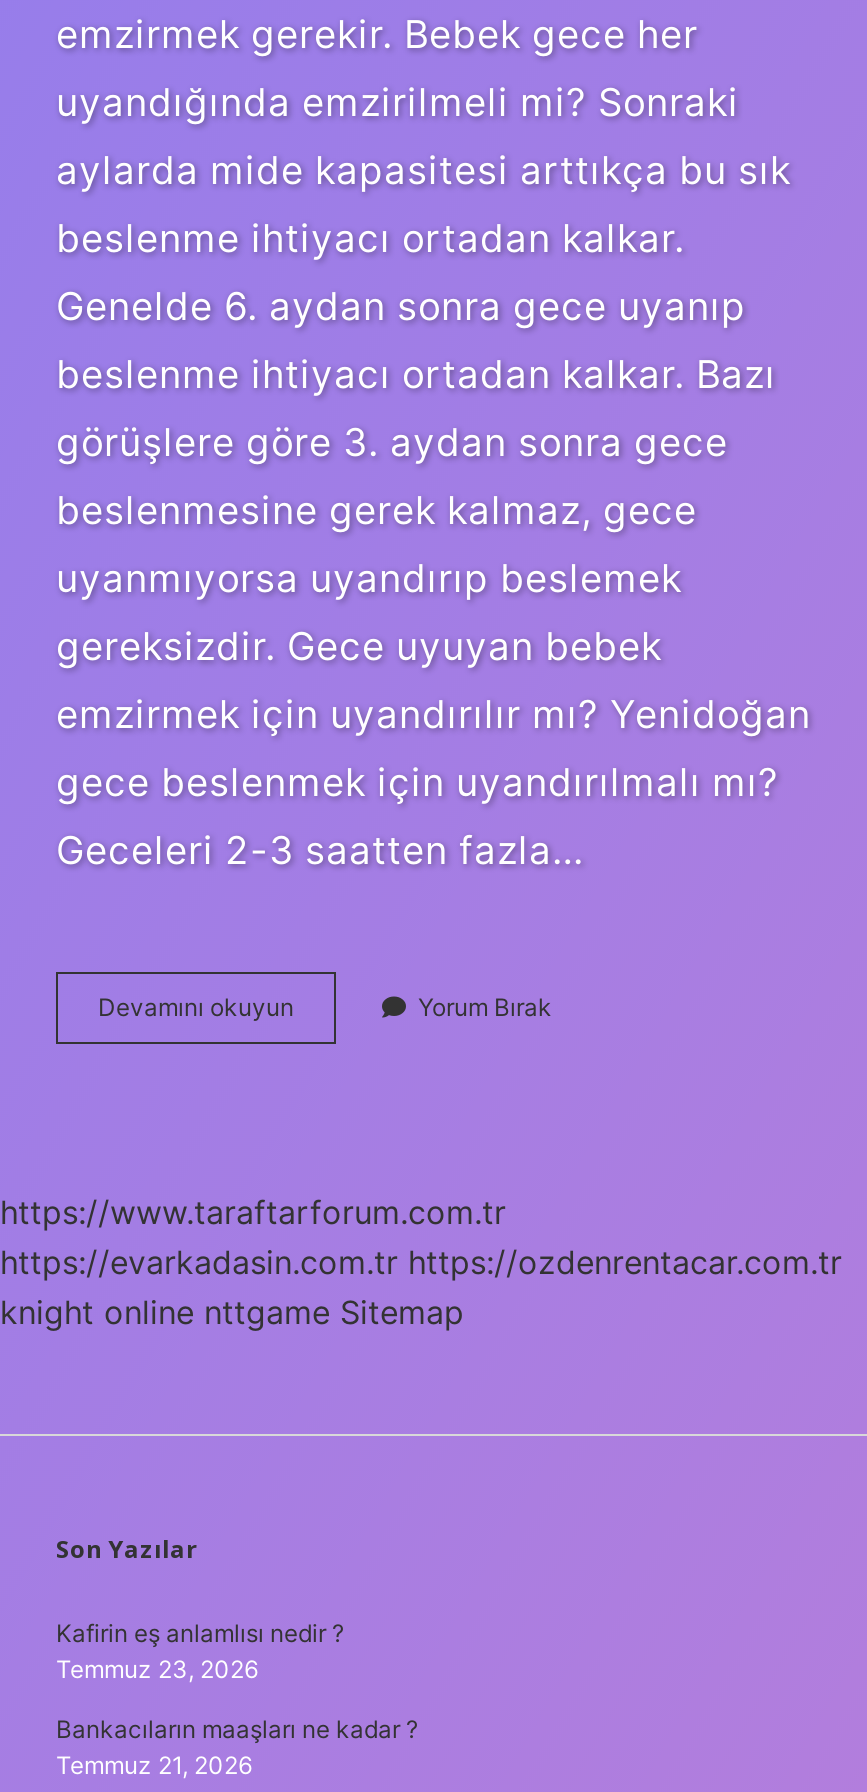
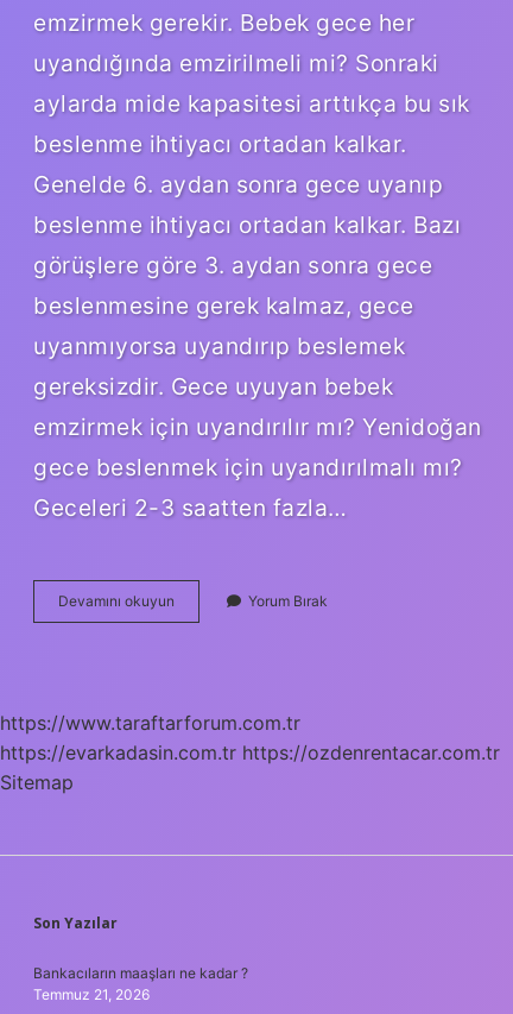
[0,1292,464,1332] knight online nttgame Sitemap -> [0,770,74,794] Sitemap
[56,1618,344,1684] Kafirin eş anlamlısı nedir ? | Temmuz 23, 2026 -> none

